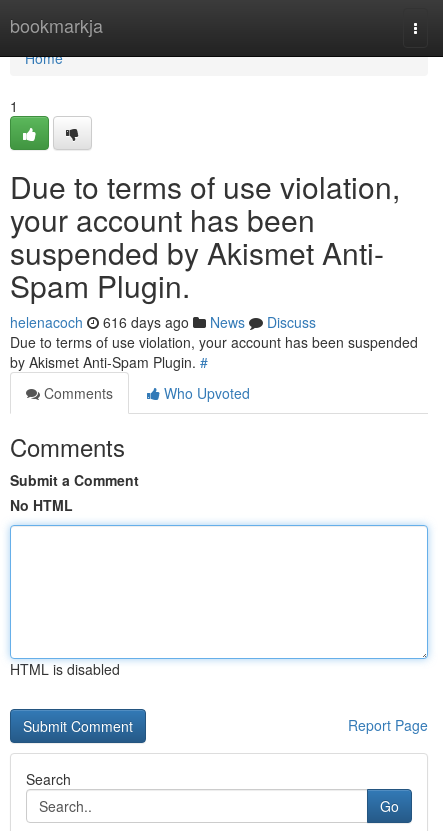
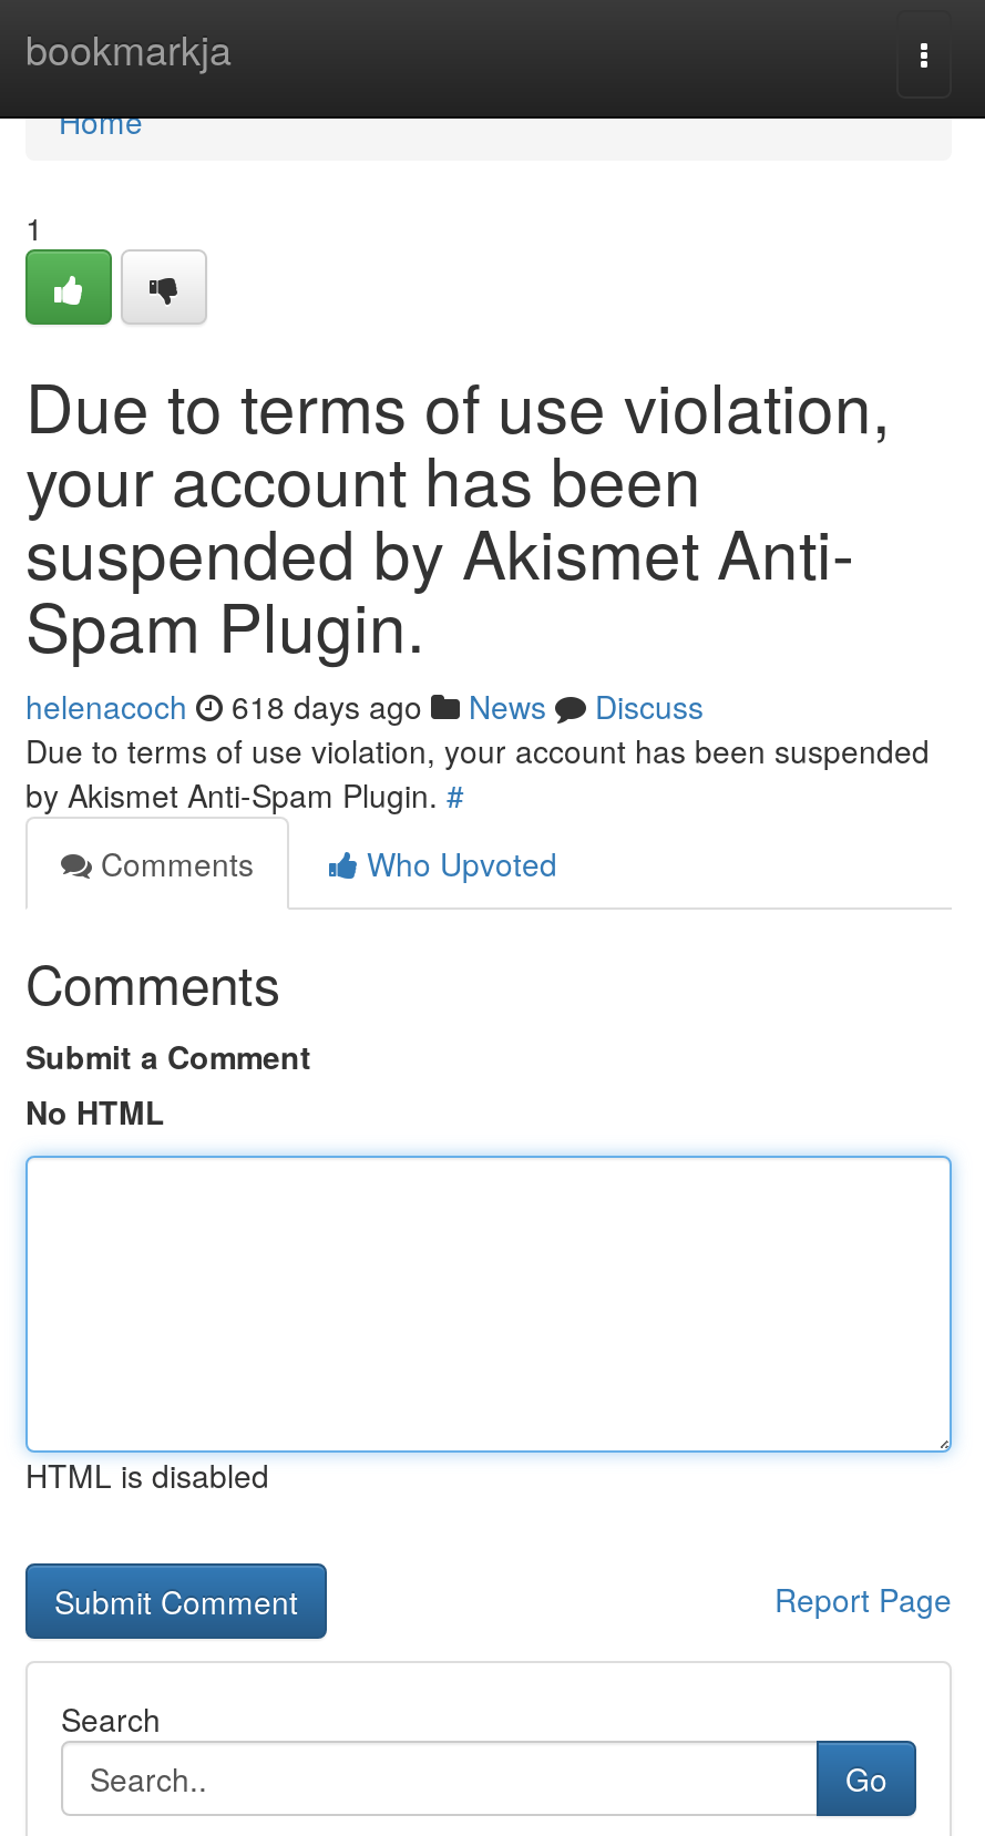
[10,312,316,332] helenacoch 616 days ago News Discuss -> [25,684,704,728] helenacoch 618 days ago News Discuss

